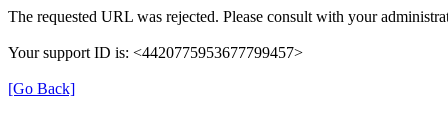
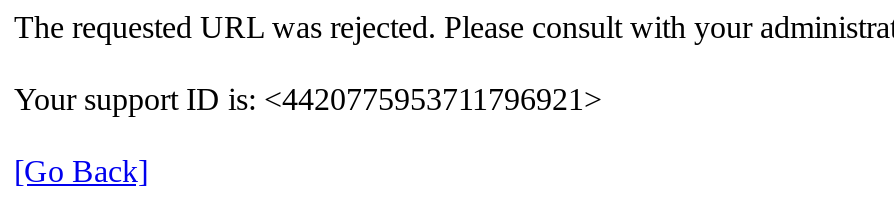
[8,44,303,61] Your support ID is: <4420775953677799457> -> [14,82,602,116] Your support ID is: <4420775953711796921>

